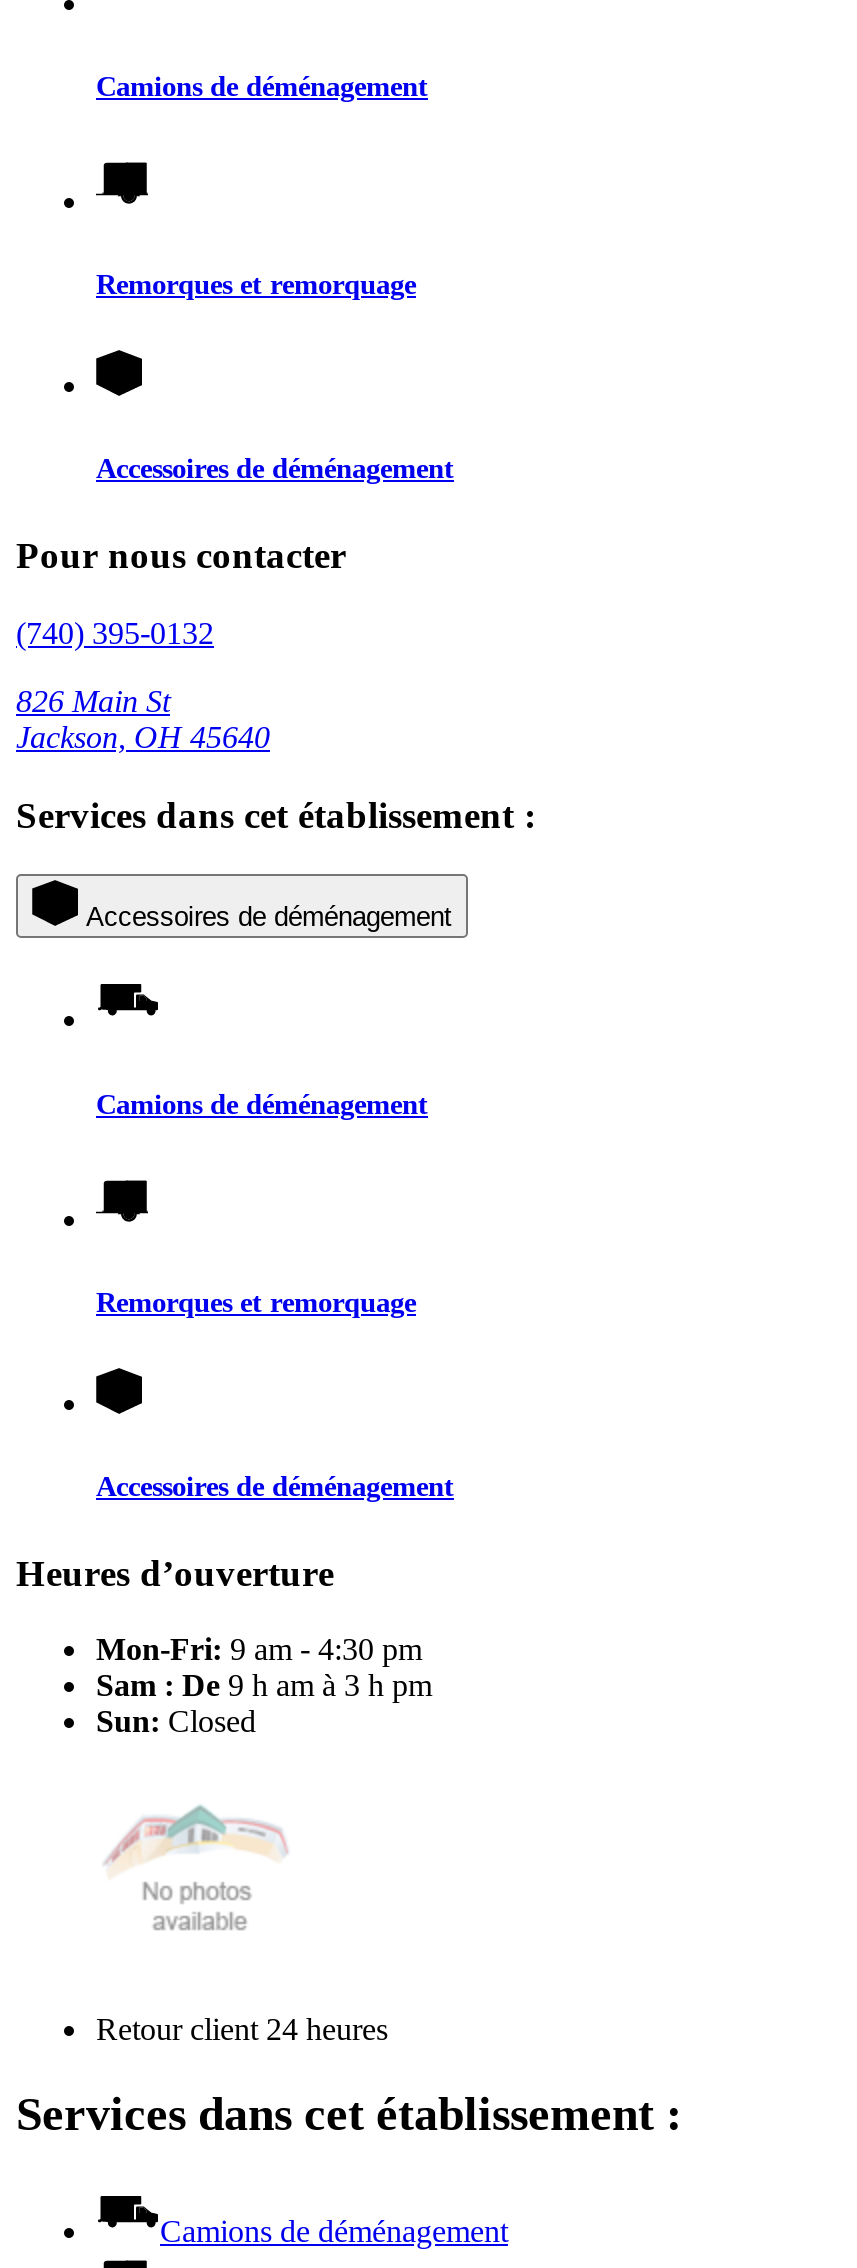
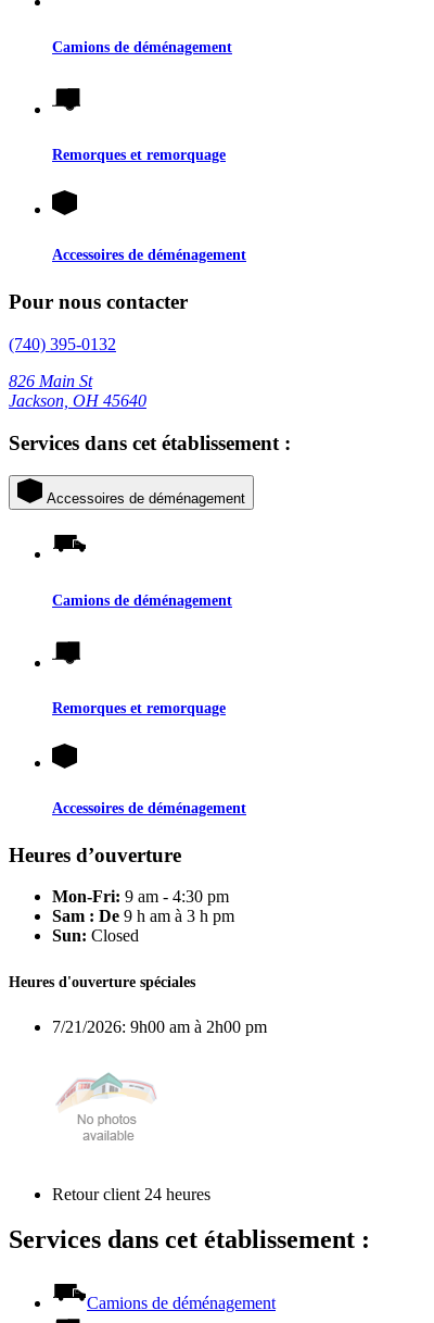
none -> [9,972,267,1036] Heures d'ouverture spéciales | 7/21/2026: 9h00 am à 2h00 pm

